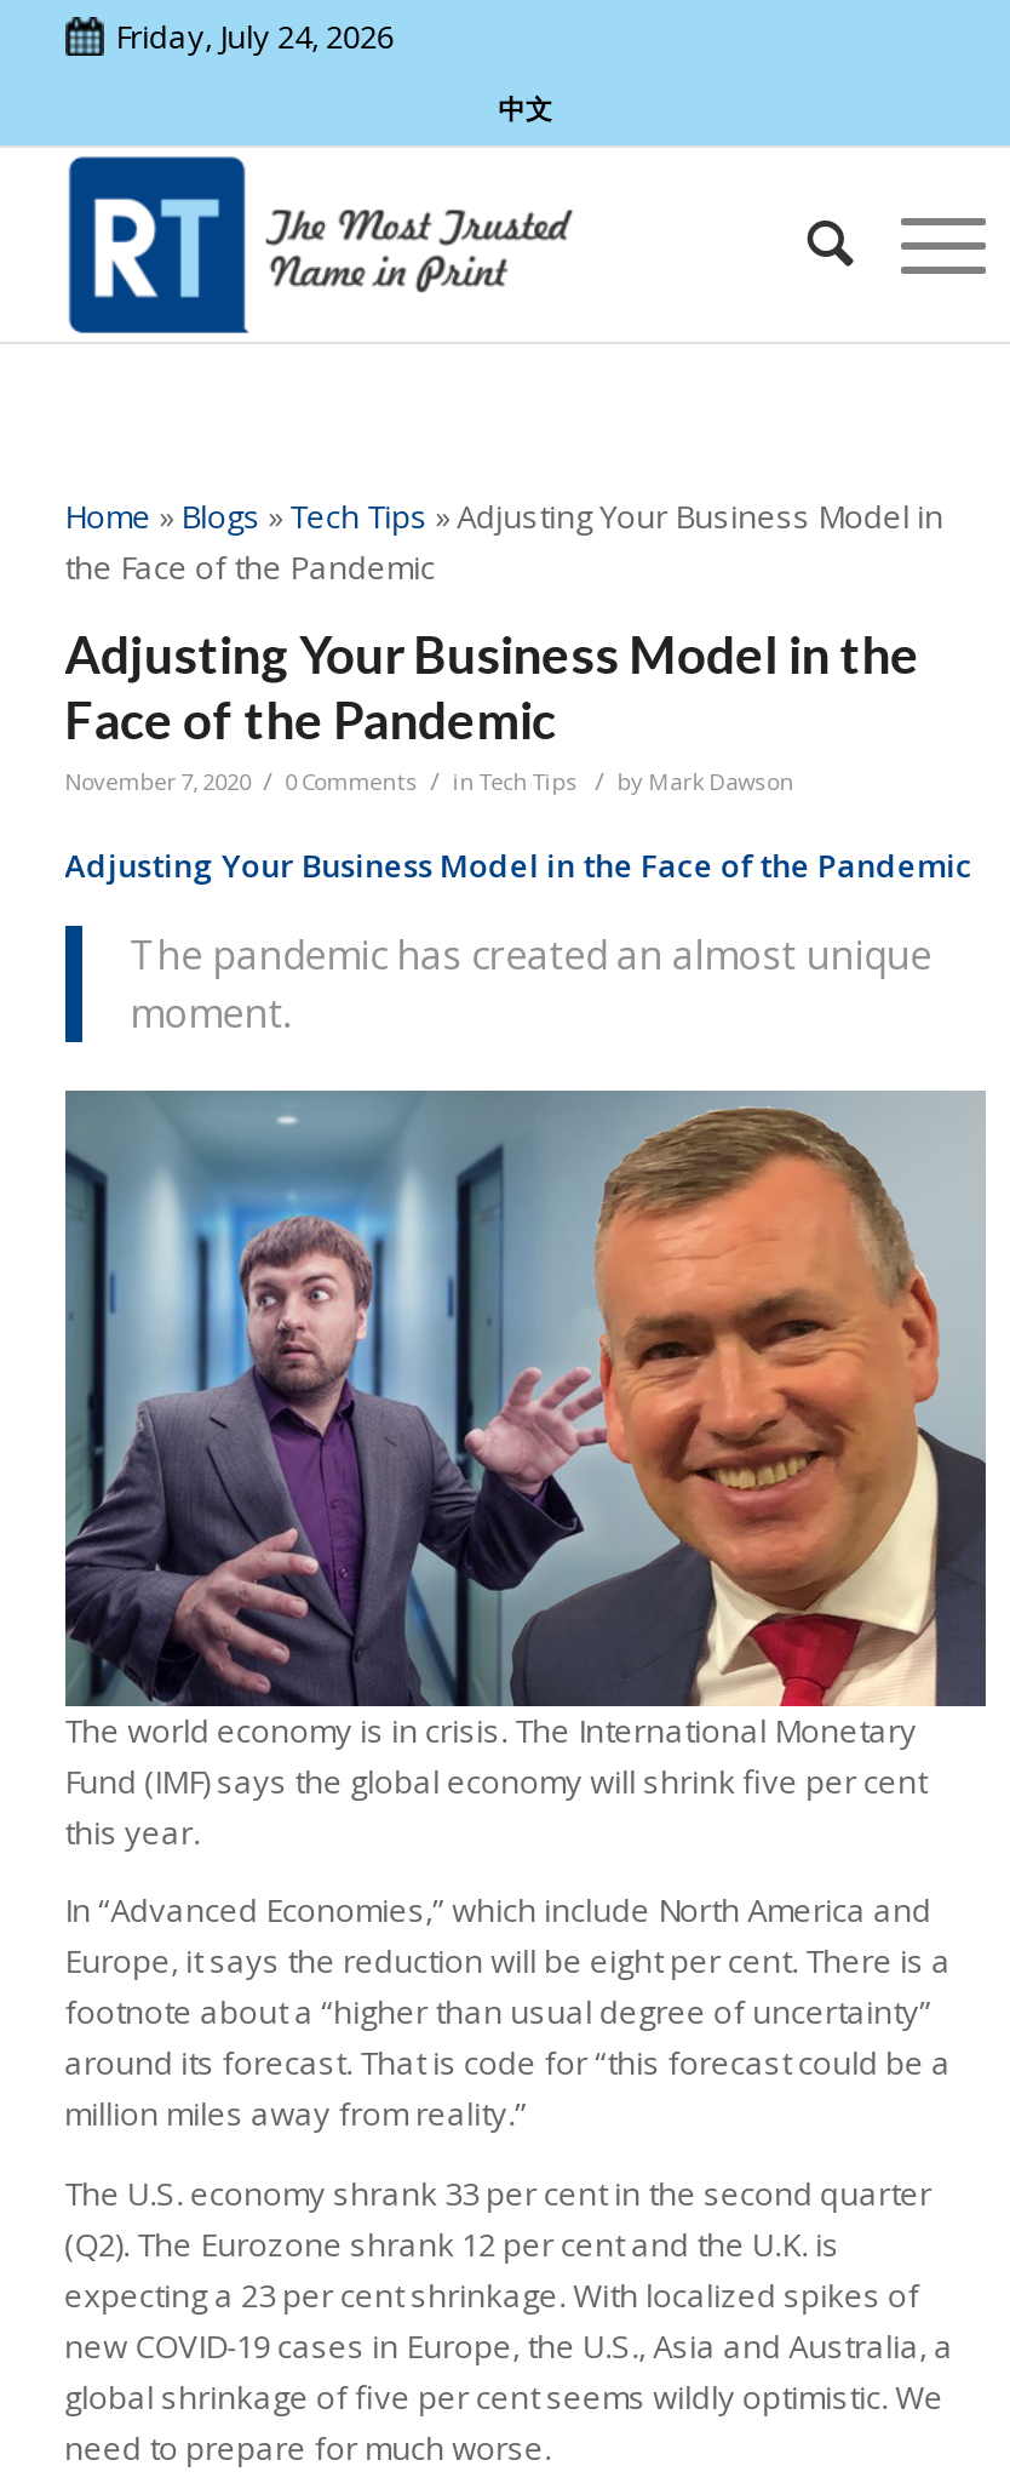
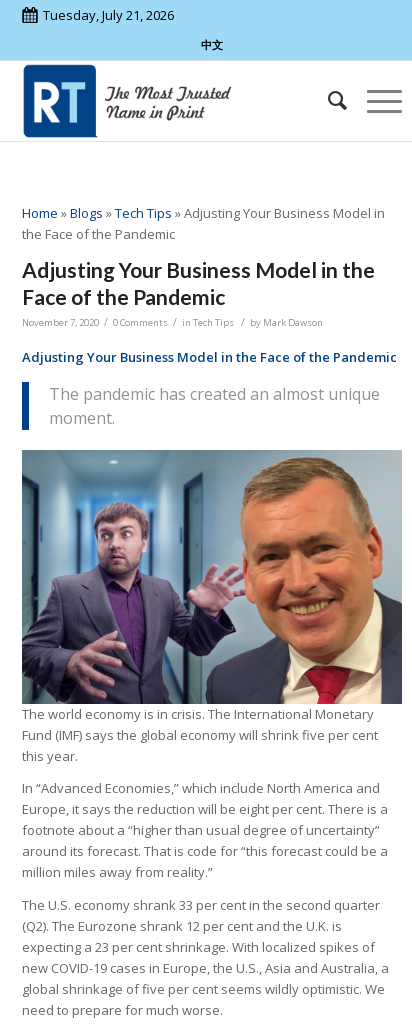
[115,15,394,58] Friday, July 24, 2026 -> [43,6,174,24] Tuesday, July 21, 2026

